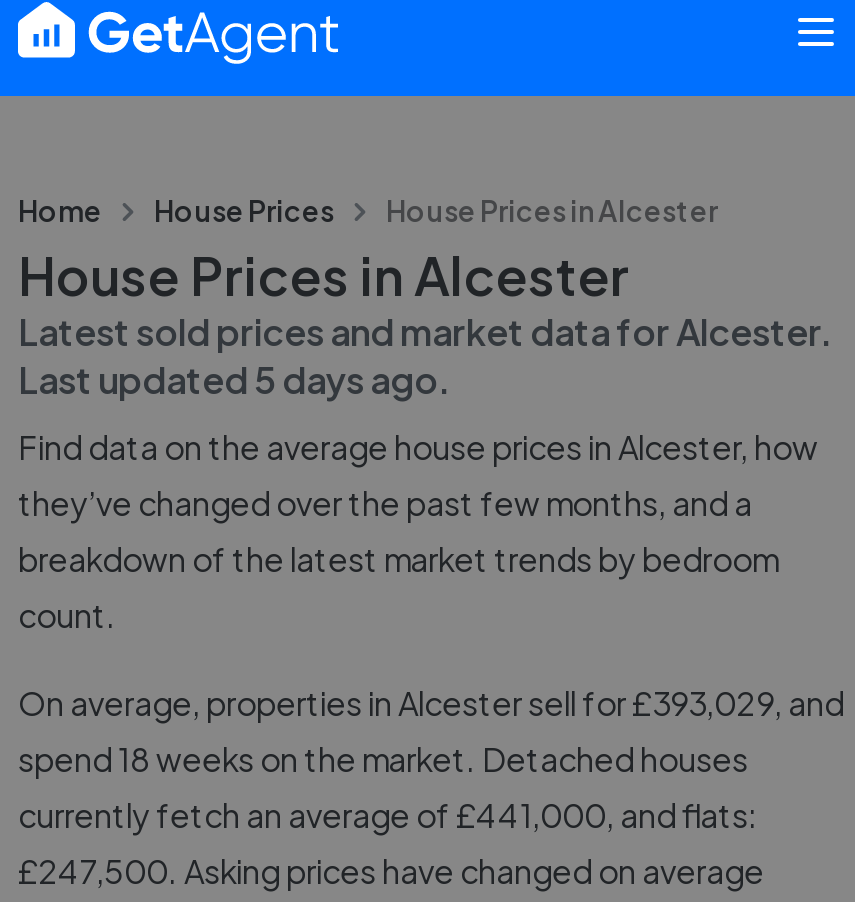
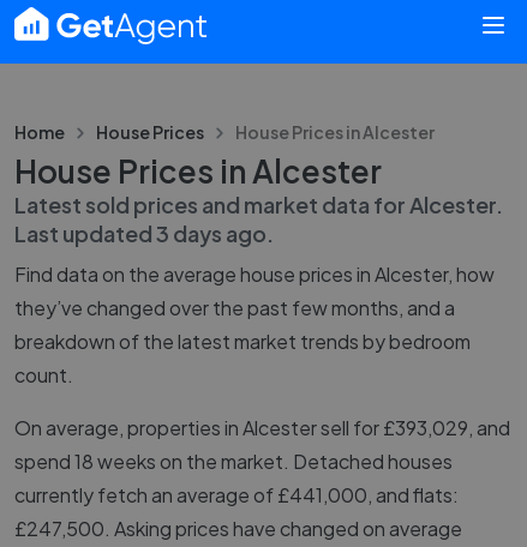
[18,356,450,402] Last updated 5 days ago. -> [14,220,274,247] Last updated 3 days ago.

